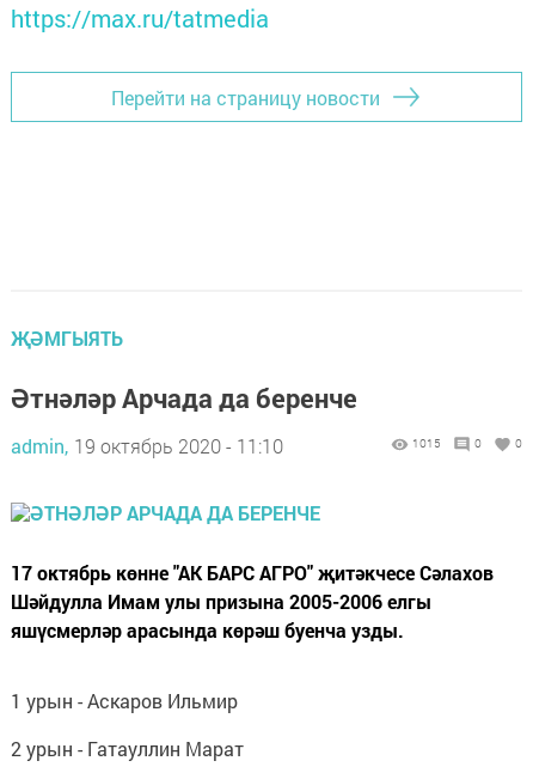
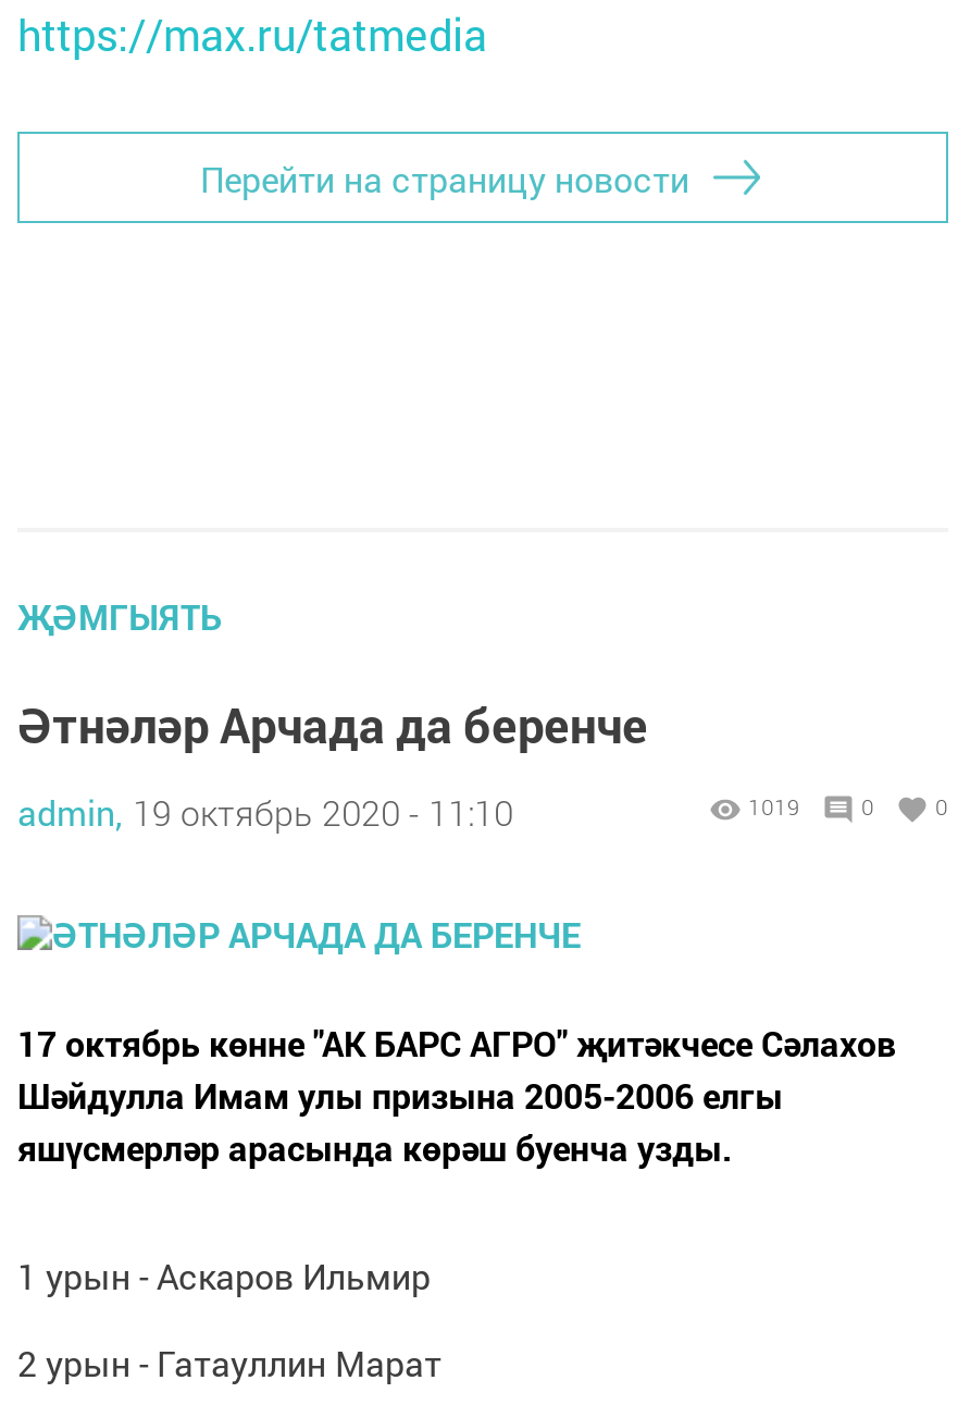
[412,436,441,451] 1015 -> [748,793,800,821] 1019

